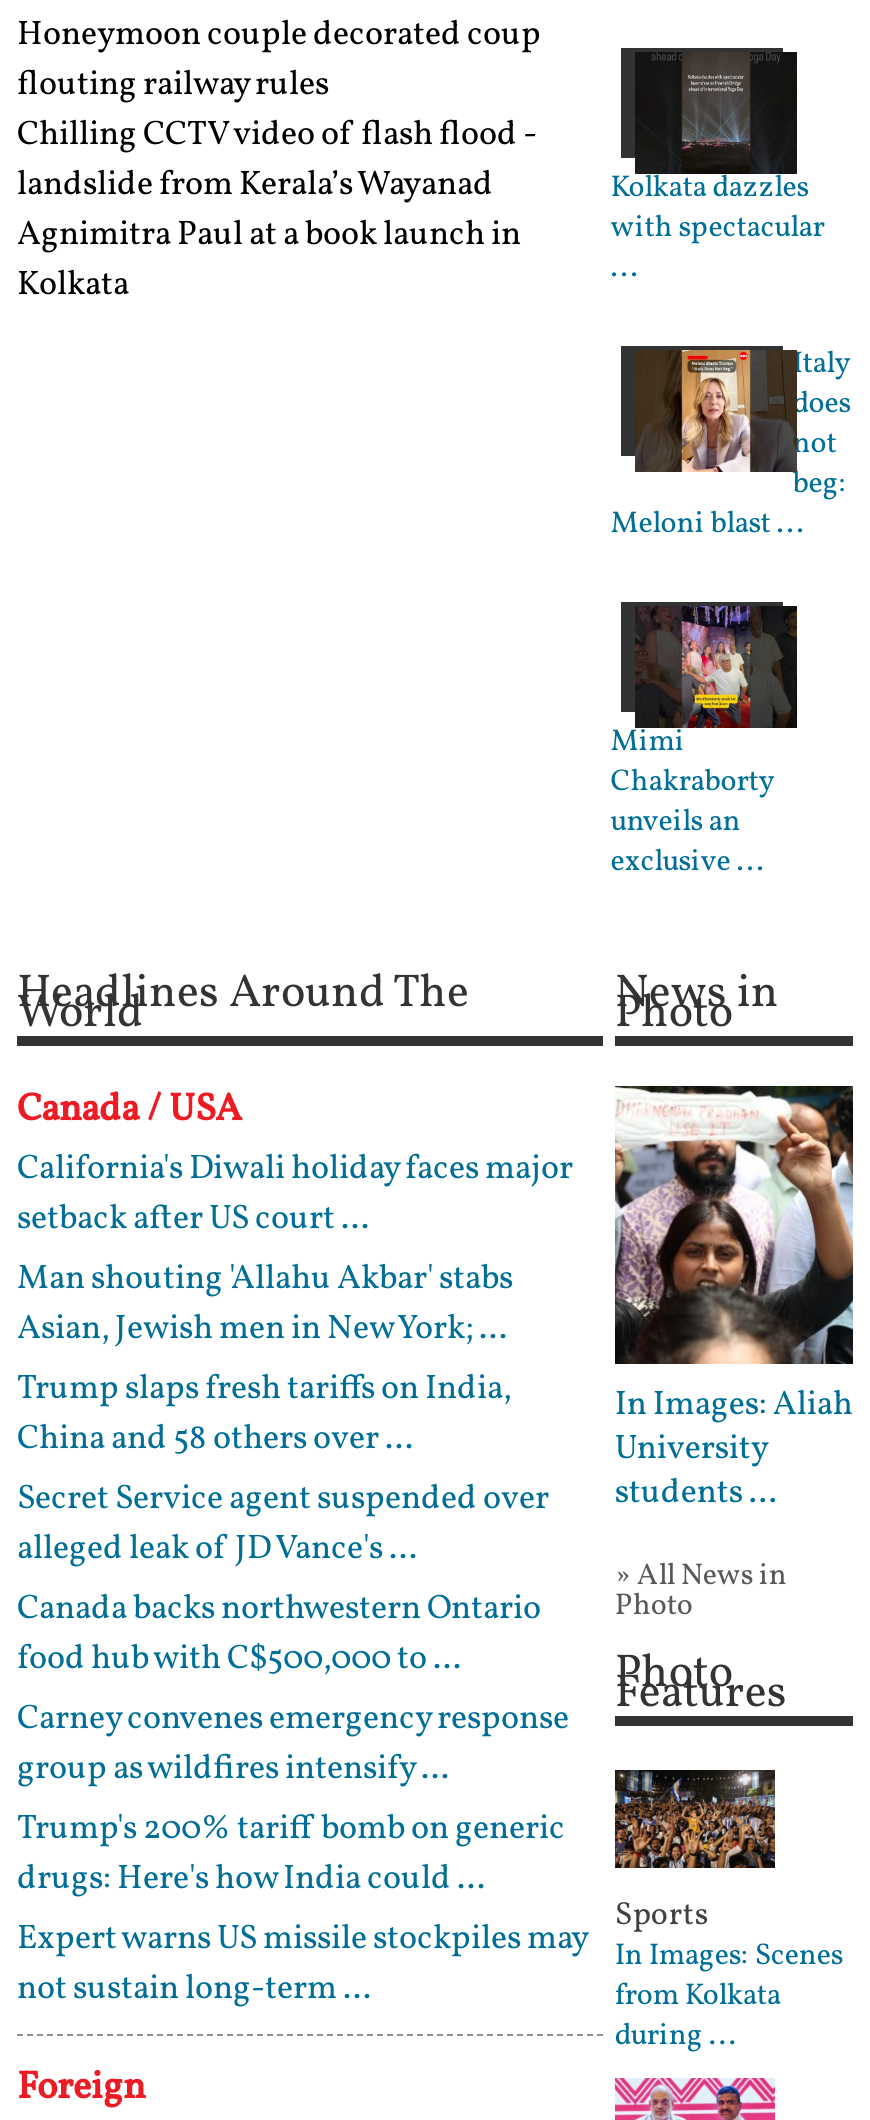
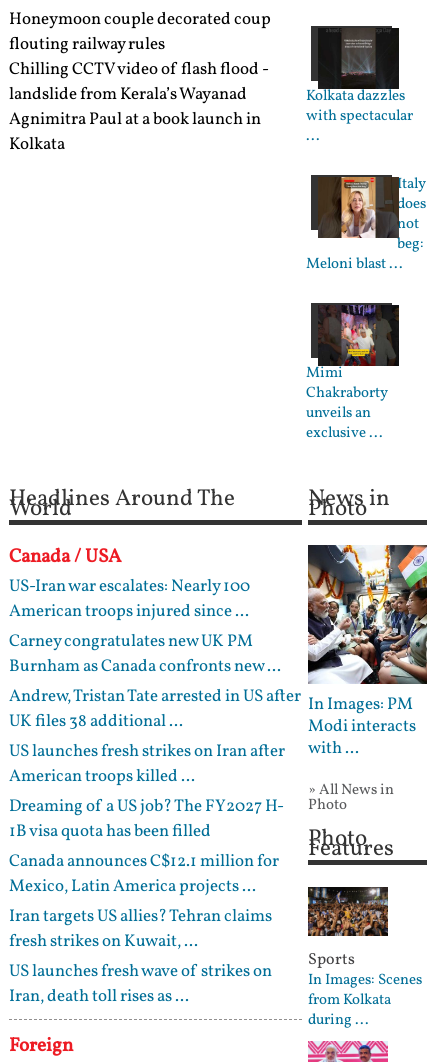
[613,1084,855,1516] [image] | In Images: Aliah | University | students ... -> [307,544,428,760] [image] | In Images: PM | Modi interacts | with ...
[17,1146,587,2012] California's Diwali holiday faces major | setback after US court ... | Man shouting 'Allahu Akbar' stabs | Asian, Jewish men in New York; ... | Trump slaps fresh tariffs on India, | China and 58 others over ... | Secret Service agent suspended over | alleged leak of JD Vance's ... | Canada backs northwestern Ontario | food hub with C$500,000 to ... | Carney convenes emergency response | group as wildfires intensify ... | Trump's 200% tariff bomb on generic | drugs: Here's how India could ... | Expert warns US missile stockpiles may | not sustain long-term ... -> [9,575,301,1008] US-Iran war escalates: Nearly 100 | American troops injured since ... | Carney congratulates new UK PM | Burnham as Canada confronts new ... | Andrew, Tristan Tate arrested in US after | UK files 38 additional ... | US launches fresh strikes on Iran after | American troops killed ... | Dreaming of a US job? The FY2027 H- | 1B visa quota has been filled | Canada announces C$12.1 million for | Mexico, Latin America projects ... | Iran targets US allies? Tehran claims | fresh strikes on Kuwait, ... | US launches fresh wave of strikes on | Iran, death toll rises as ...

